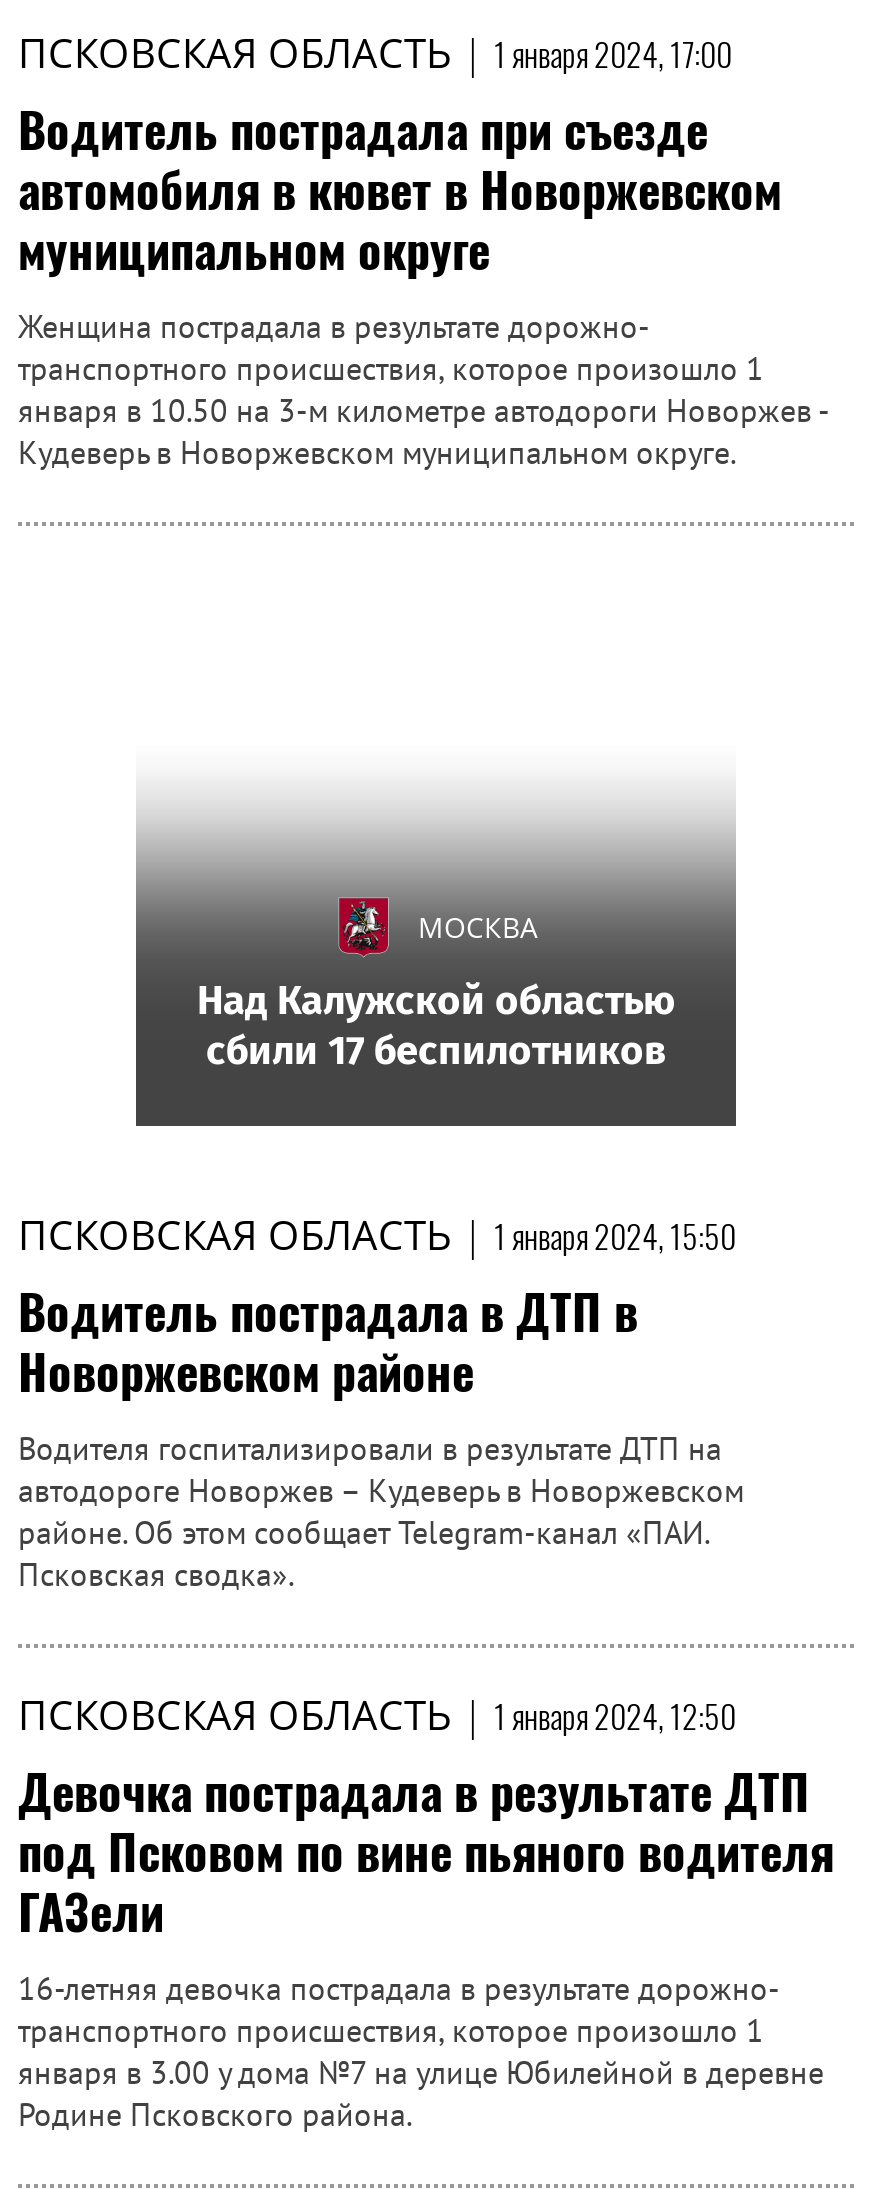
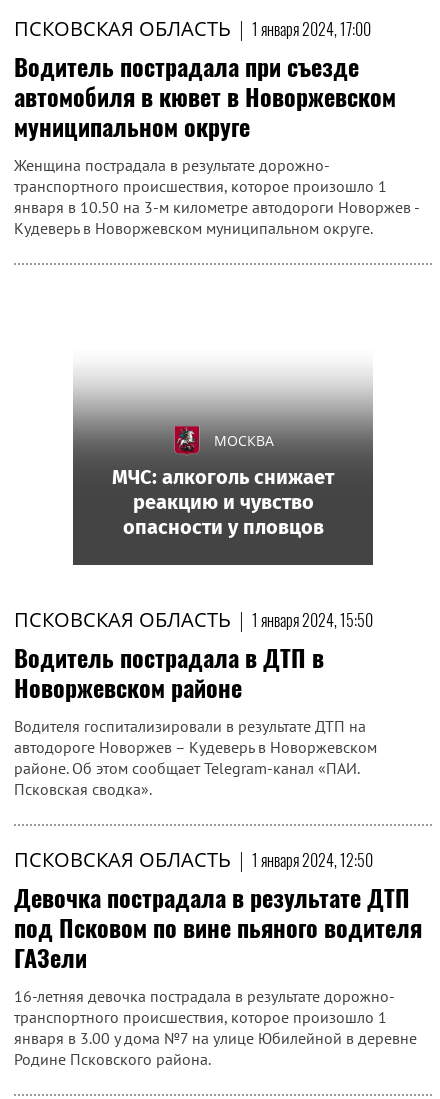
moved [418,908,538,946] -> [214,431,274,450]: МОСКВА
[197,976,675,1074] Над Калужской областью | сбили 17 беспилотников -> [112,465,334,539] МЧС: алкоголь снижает | реакцию и чувство | опасности у пловцов

